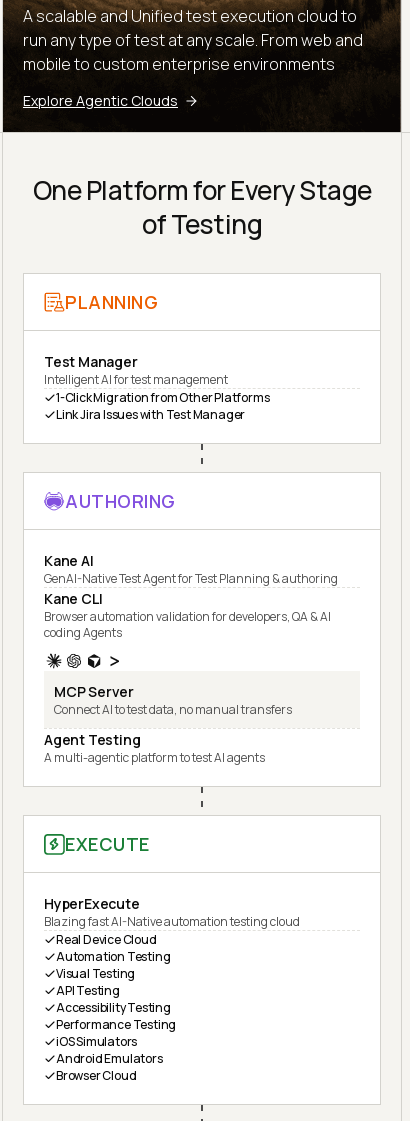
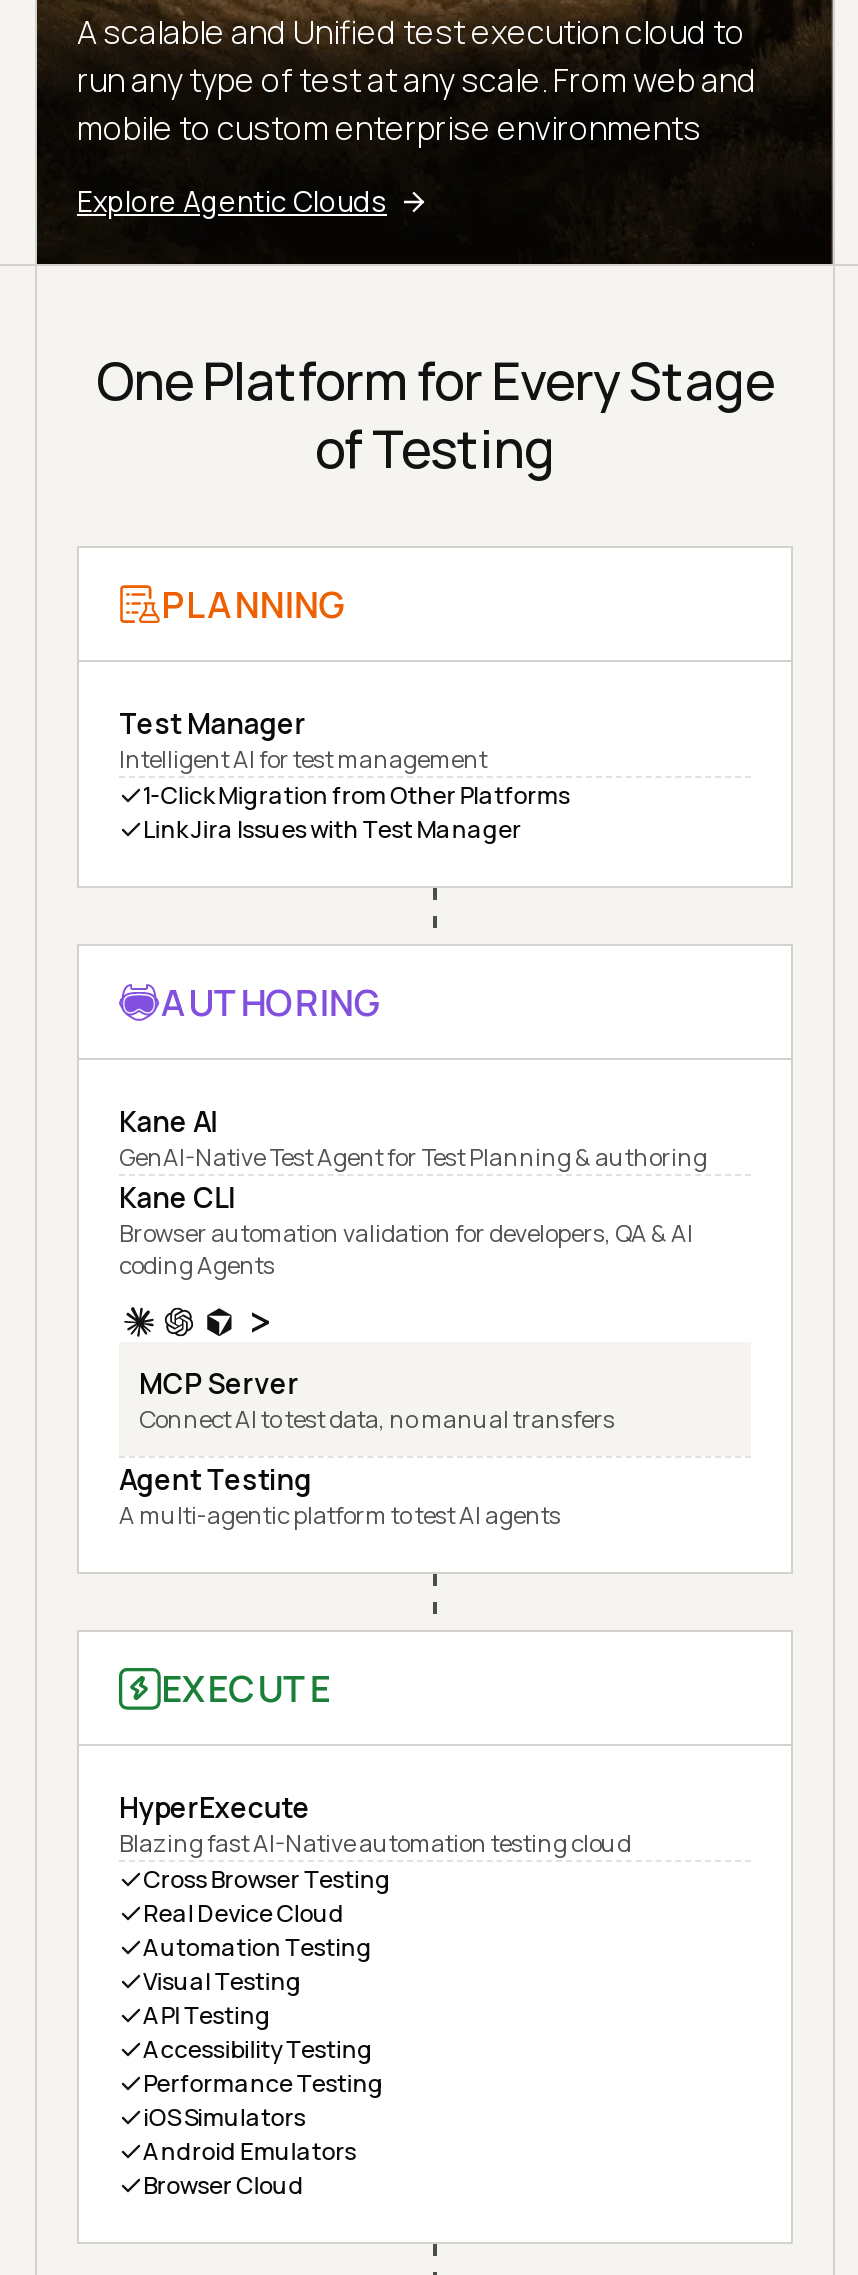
none -> [143,1862,391,1896] Cross Browser Testing

